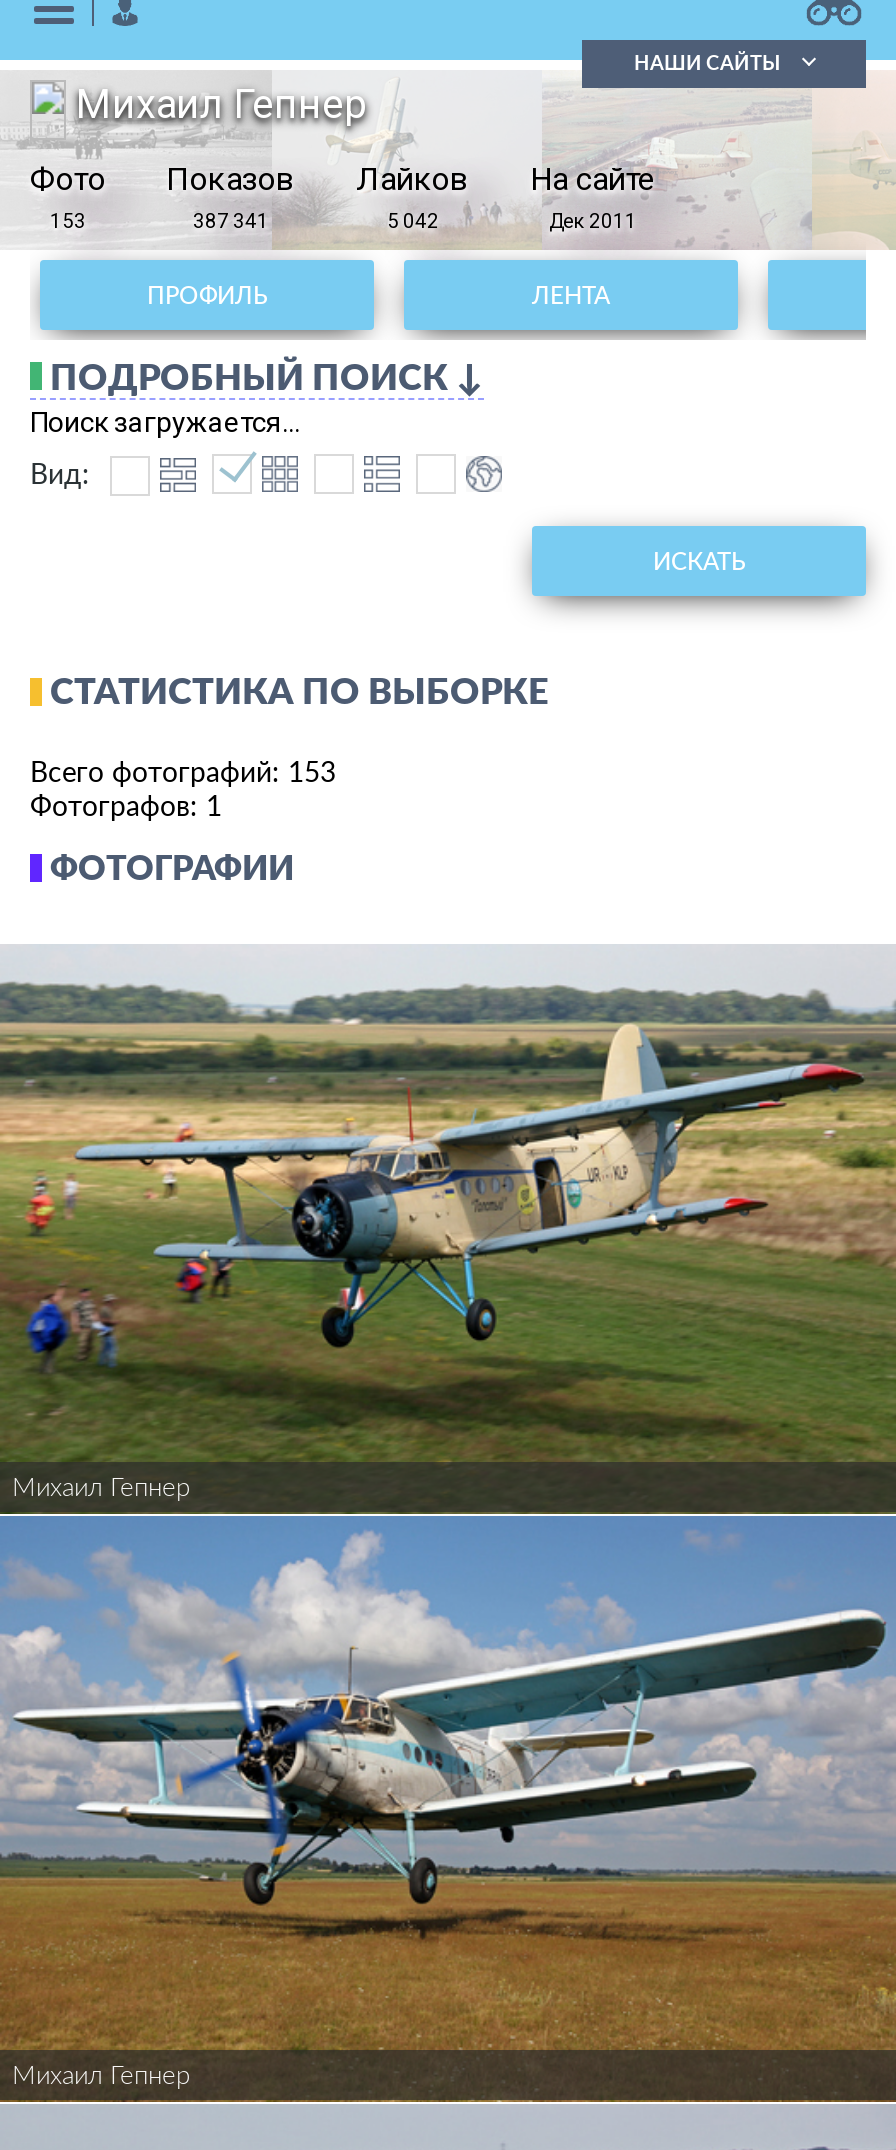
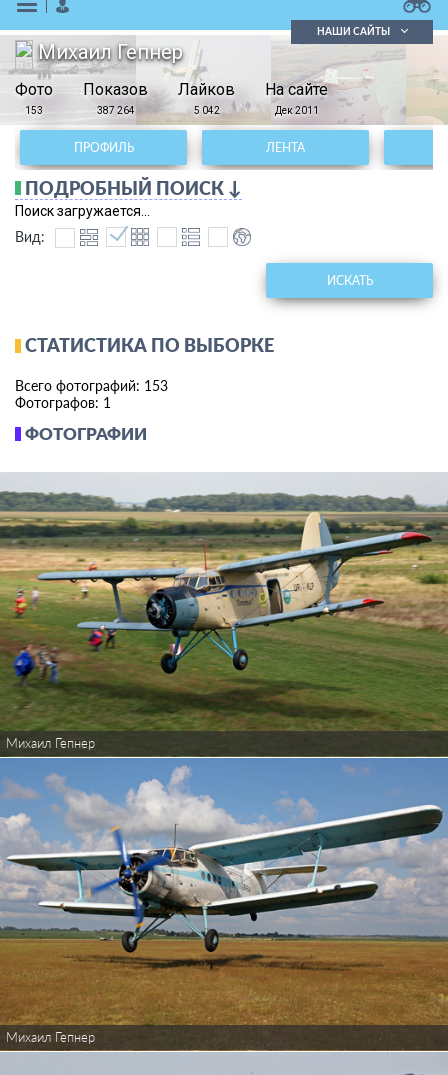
[193,210,269,232] 387 341 -> [96,105,134,116] 387 264

